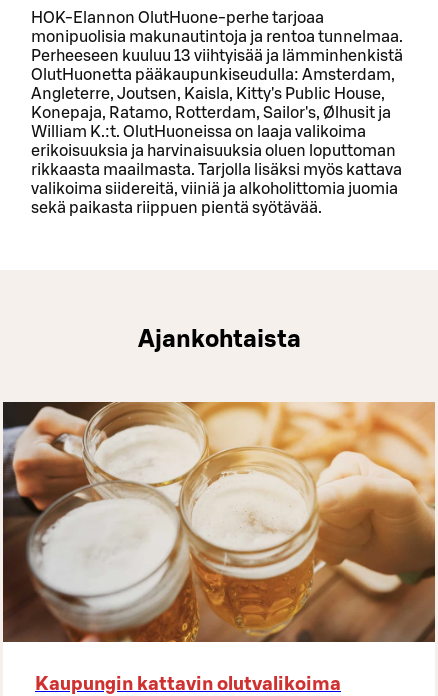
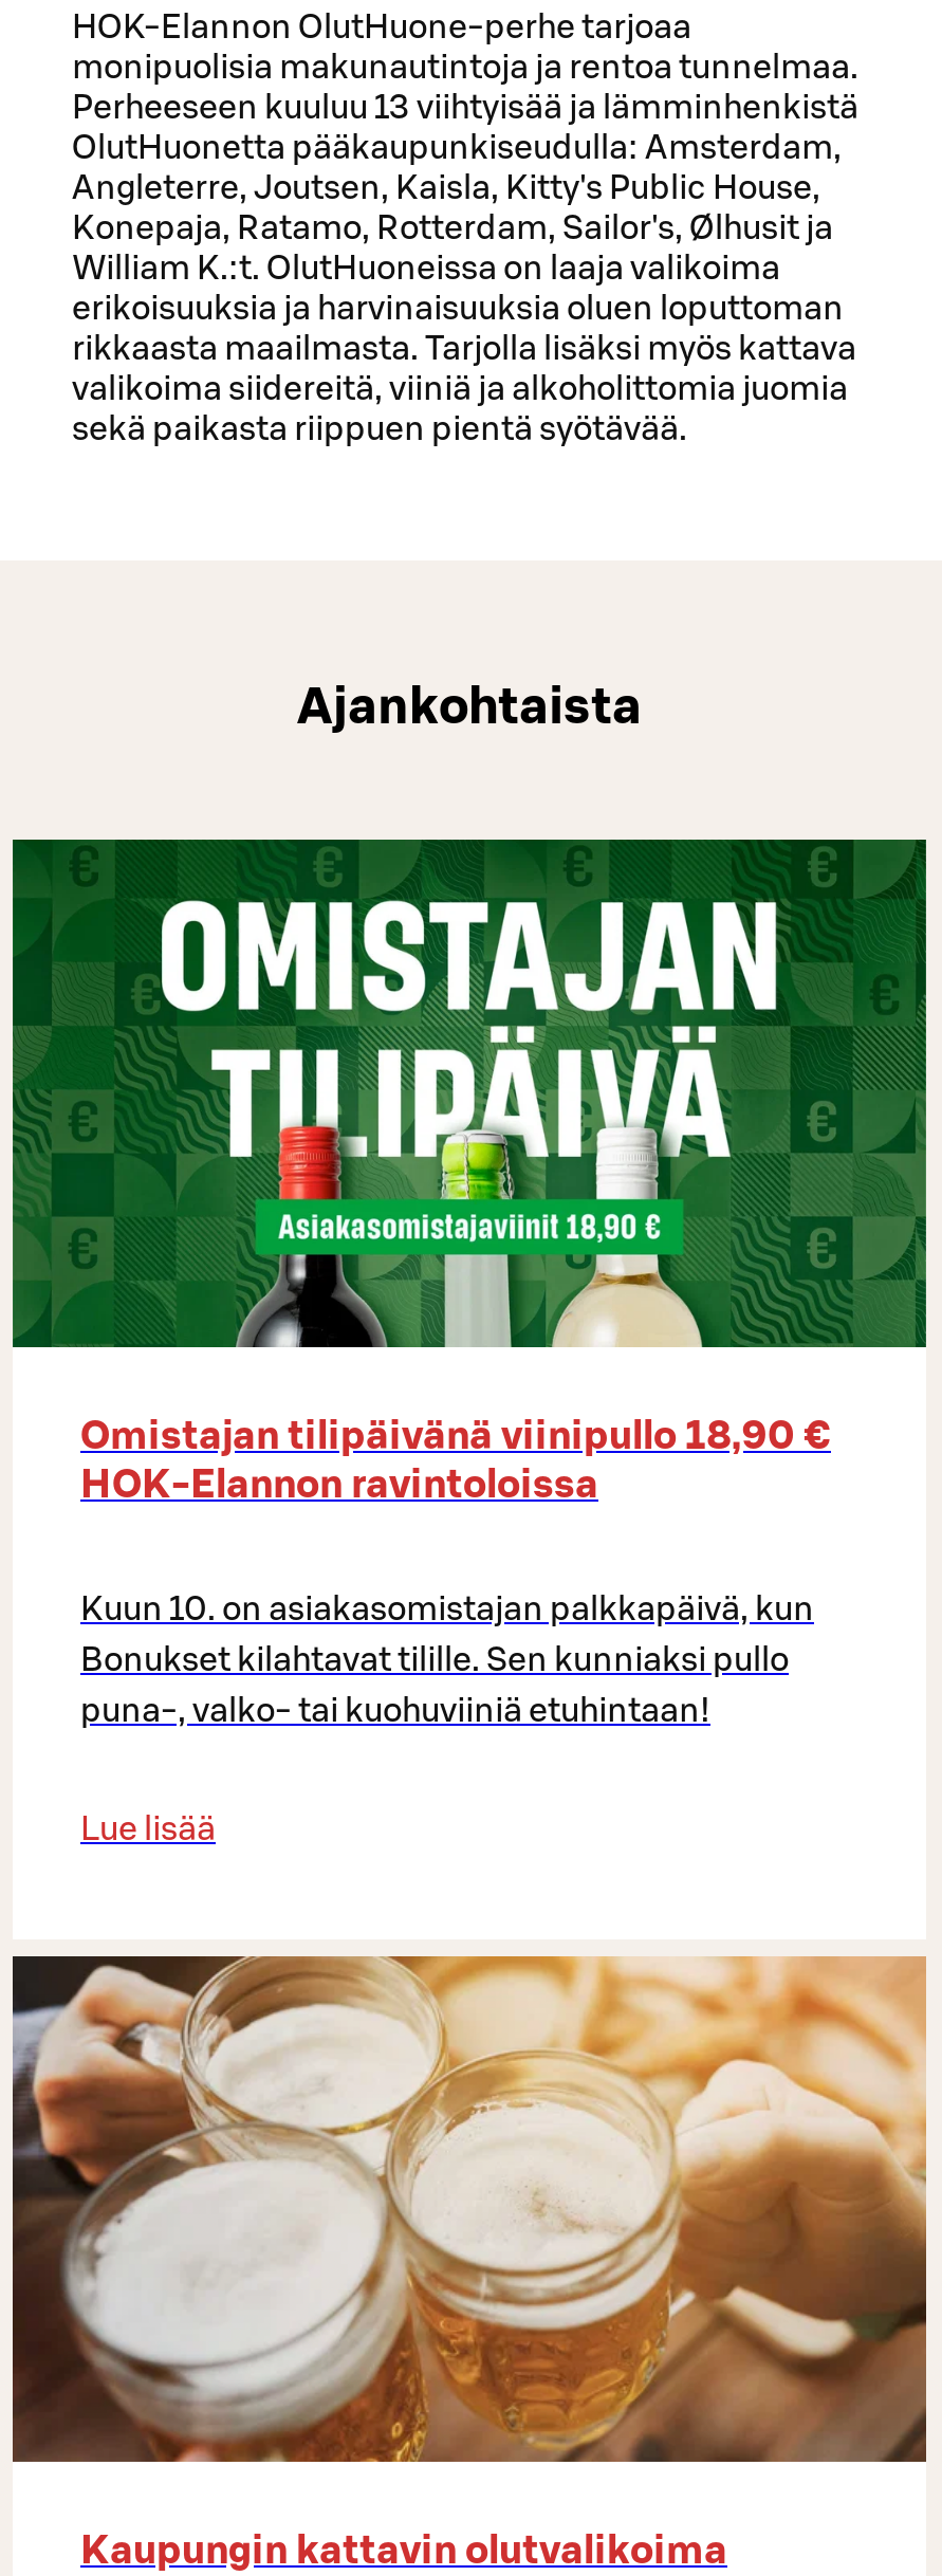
none -> [11,838,928,1845] [image] | Omistajan tilipäivänä viinipullo 18,90 € | HOK-Elannon ravintoloissa | Kuun 10. on asiakasomistajan palkkapäivä, kun | Bonukset kilahtavat tilille. Sen kunniaksi pullo | puna-, valko- tai kuohuviiniä etuhintaan! | Lue lisää

